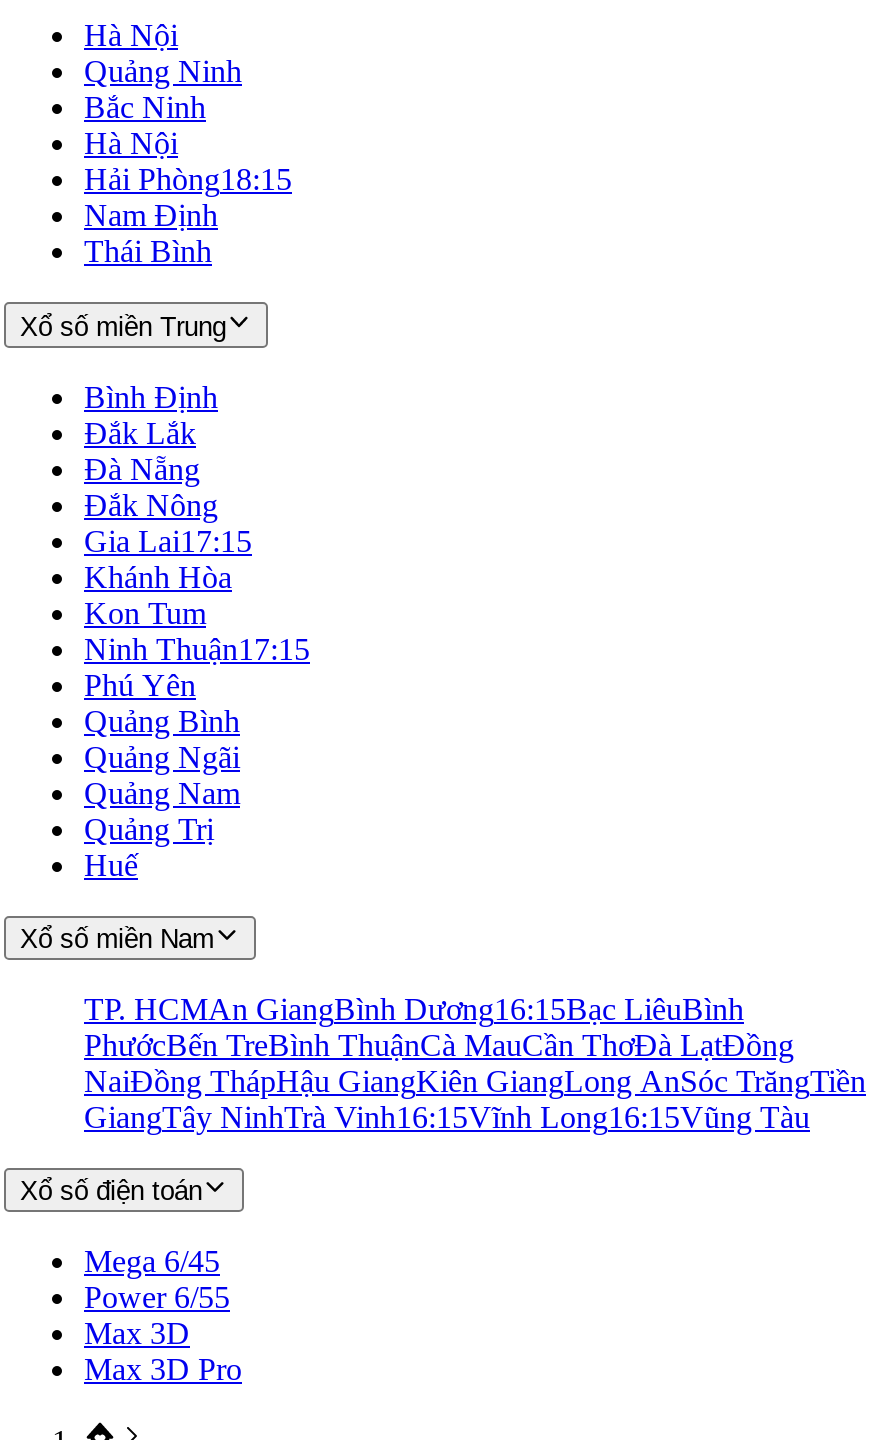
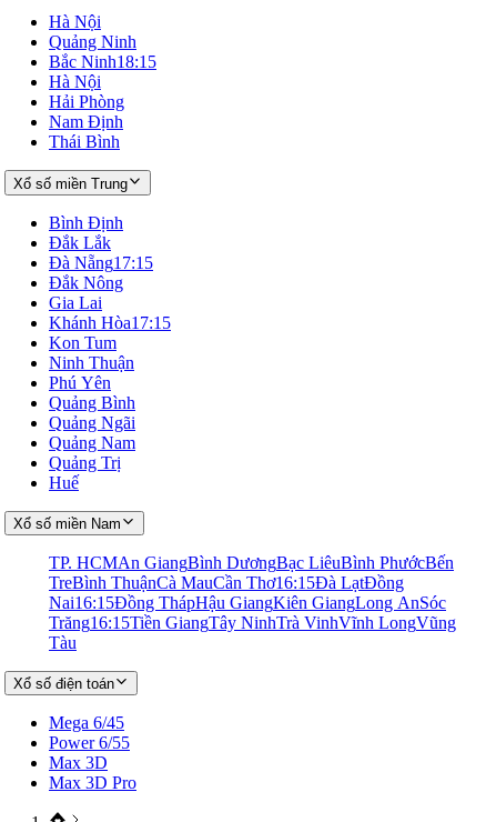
[84,91,206,125] Bắc Ninh -> [49,53,156,71] Bắc Ninh18:15
[84,163,292,197] Hải Phòng18:15 -> [49,93,124,111] Hải Phòng
[84,451,200,485] Đà Nẵng -> [49,253,153,272] Đà Nẵng 17:15
[84,523,252,593] Gia Lai17:15 | Khánh Hòa -> [49,293,171,332] Gia Lai | Khánh Hòa 17:15
[84,631,310,665] Ninh Thuận17:15 -> [49,353,134,372] Ninh Thuận
[84,992,866,1134] TP. HCMAn GiangBình Dương16:15Bạc LiêuBình | PhướcBến TreBình ThuậnCà MauCần ThơĐà LạtĐồng | NaiĐồng ThápHậu GiangKiên GiangLong AnSóc TrăngTiền | GiangTây NinhTrà Vinh16:15Vĩnh Long16:15Vũng Tàu -> [49,553,456,652] TP. HCMAn GiangBình DươngBạc LiêuBình PhướcBến | TreBình ThuậnCà MauCần Thơ16:15Đà LạtĐồng | Nai 16:15Đồng ThápHậu GiangKiên GiangLong AnSóc | Trăng 16:15Tiền GiangTây NinhTrà VinhVĩnh LongVũng | Tàu

